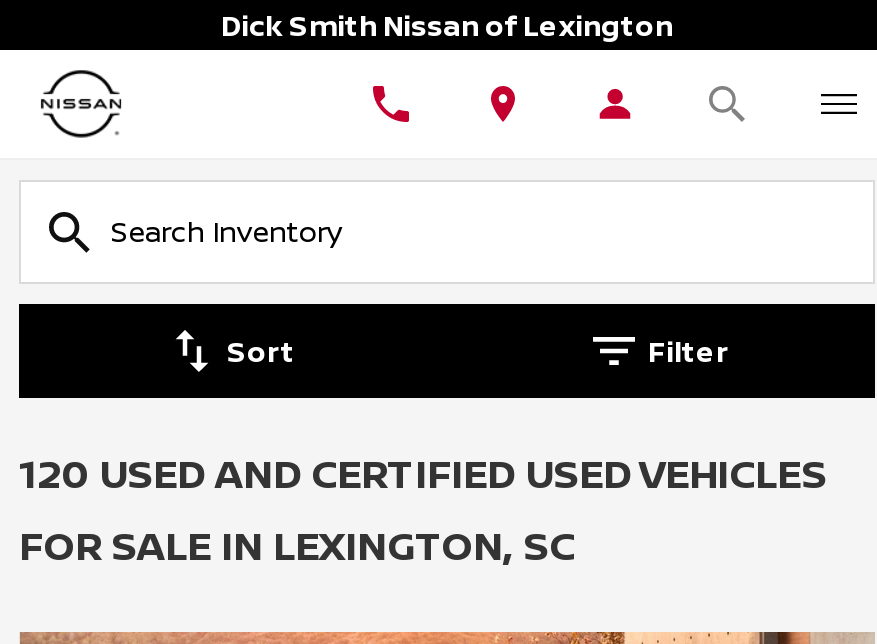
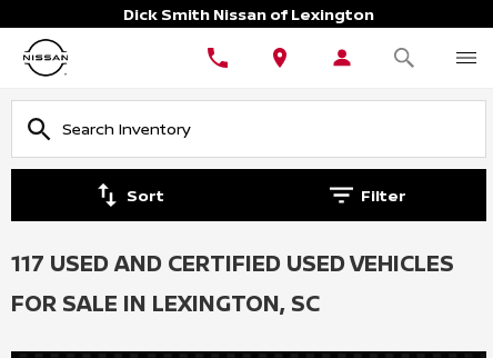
[19,446,827,500] 120 USED AND CERTIFIED USED VEHICLES -> [11,248,454,278] 117 USED AND CERTIFIED USED VEHICLES

